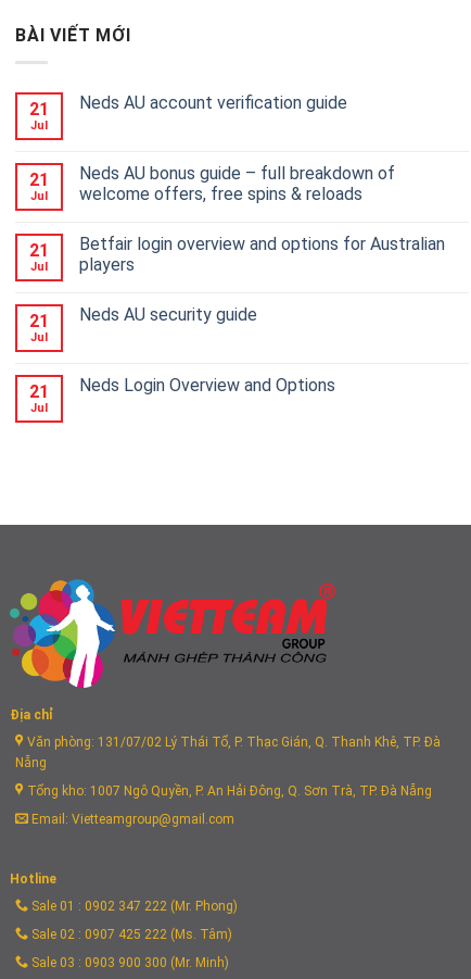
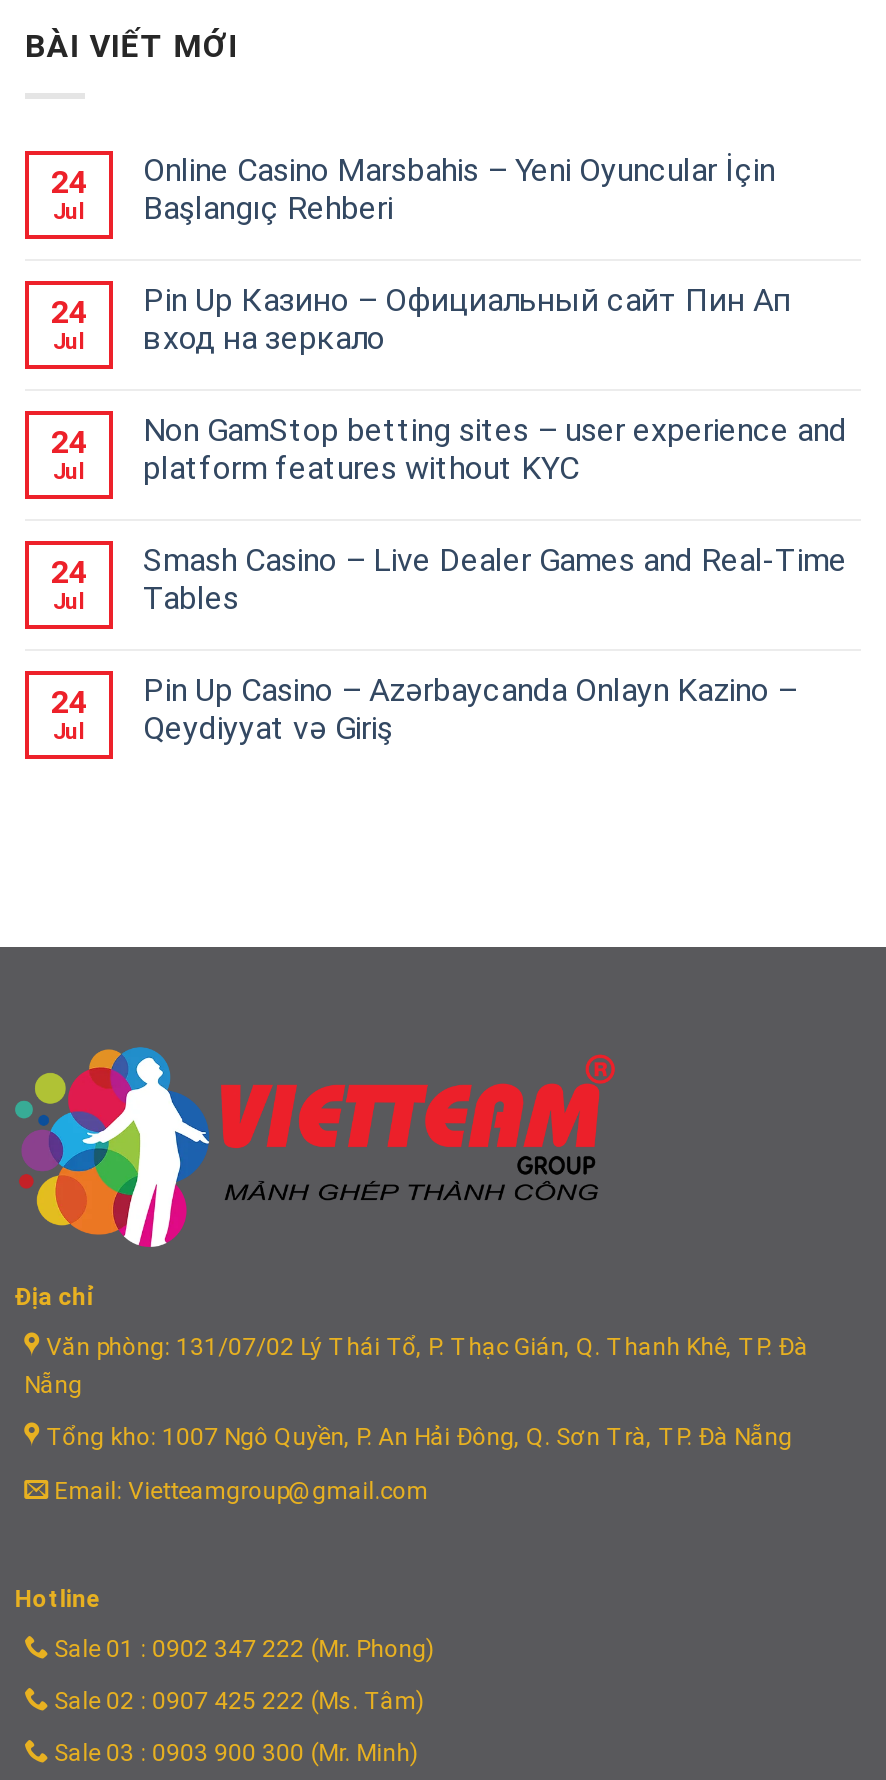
[79,92,347,113] Neds AU account verification guide -> [143,150,775,226] Online Casino Marsbahis – Yeni Oyuncular İçin | Başlangıç Rehberi
[29,99,49,119] 21 -> [51,162,87,200] 24
[79,163,395,204] Neds AU bonus guide – full breakdown of | welcome offers, free spins & reloads -> [143,280,791,356] Pin Up Казино – Официальный сайт Пин Ап | вход на зеркало
[29,169,49,190] 21 -> [51,292,87,330] 24
[79,233,445,275] Betfair login overview and options for Australian | players -> [143,410,847,486] Non GamStop betting sites – user experience and | platform features without KYC
[29,240,49,260] 21 -> [51,422,87,460] 24
[79,304,257,325] Neds AU security guide -> [143,540,847,616] Smash Casino – Live Dealer Games and Real-Time | Tables
[29,310,49,331] 21 -> [51,552,87,590] 24
[79,375,335,395] Neds Login Overview and Options -> [143,670,797,746] Pin Up Casino – Azərbaycanda Onlayn Kazino – | Qeydiyyat və Giriş
[29,381,49,402] 21 -> [51,682,87,720] 24

